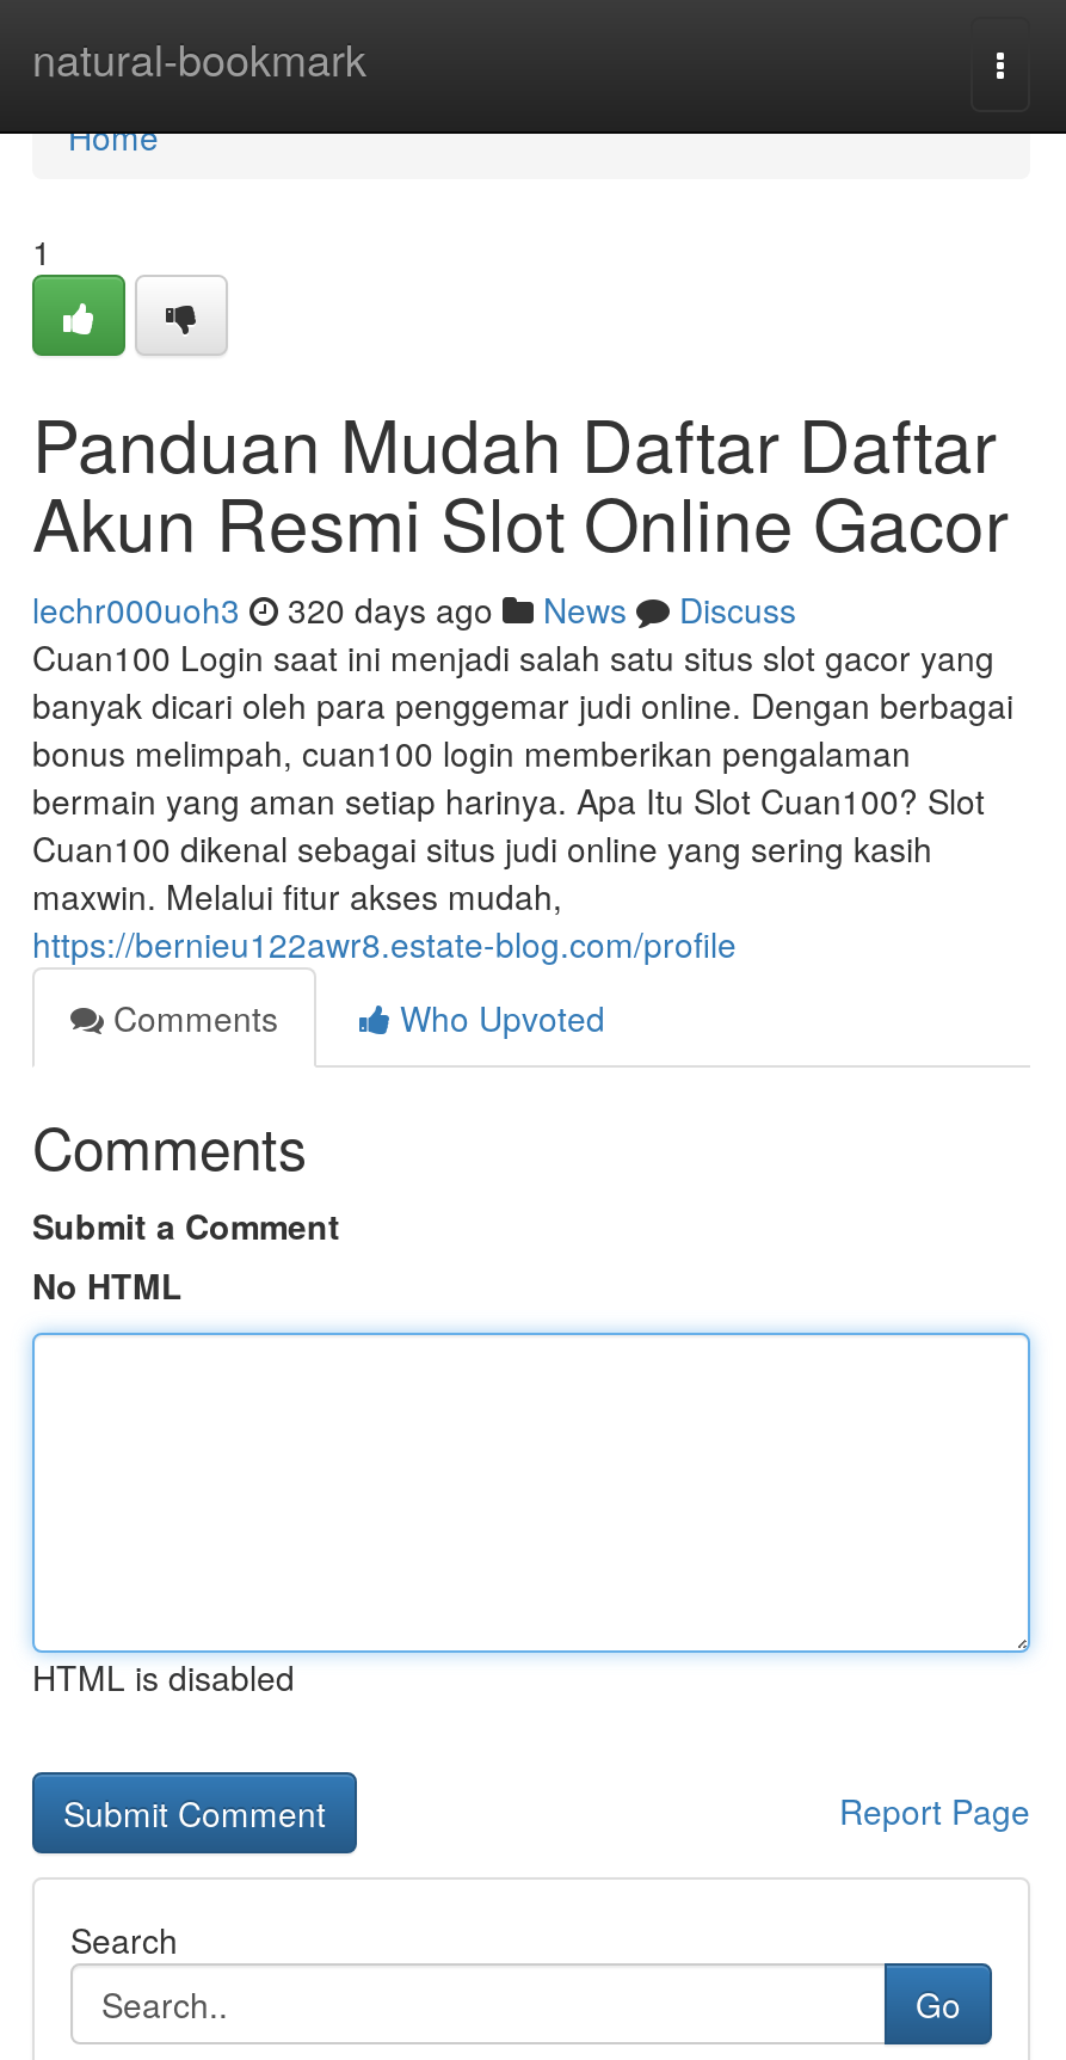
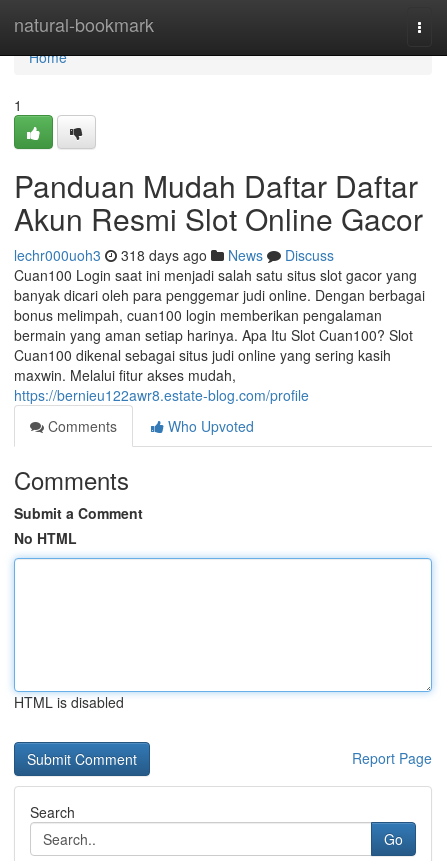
[32,585,796,633] lechr000uoh3 320 days ago News Discuss -> [14,245,334,265] lechr000uoh3 318 days ago News Discuss

